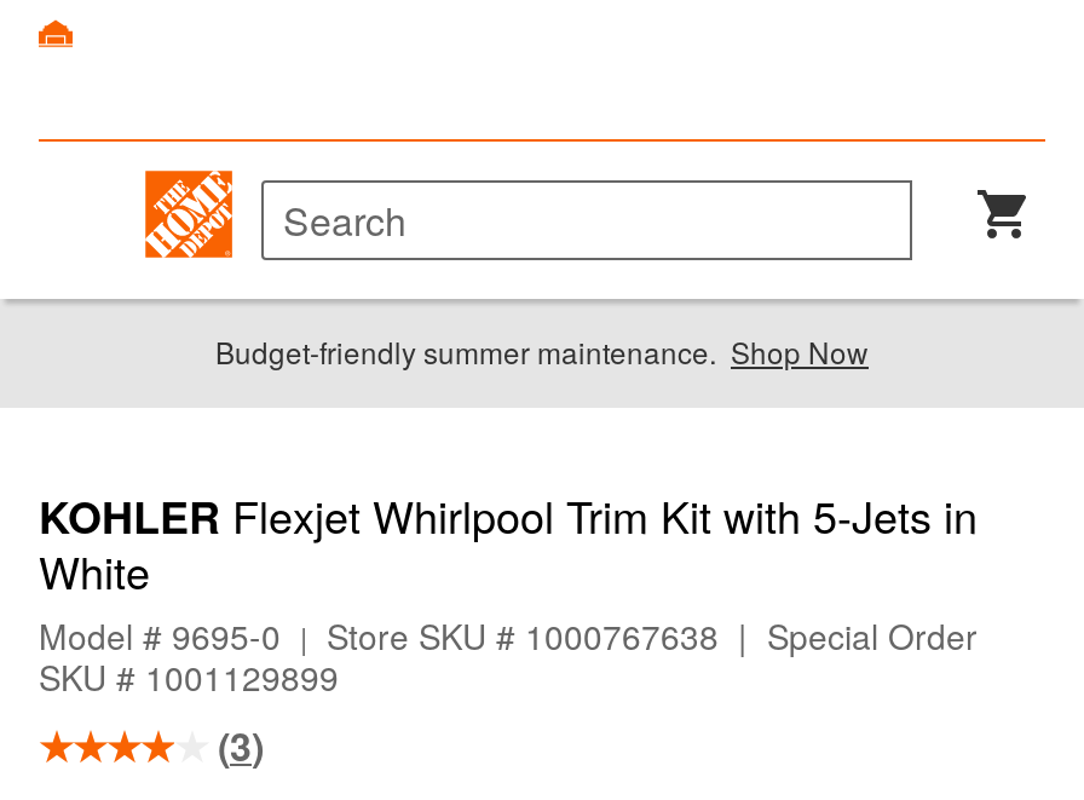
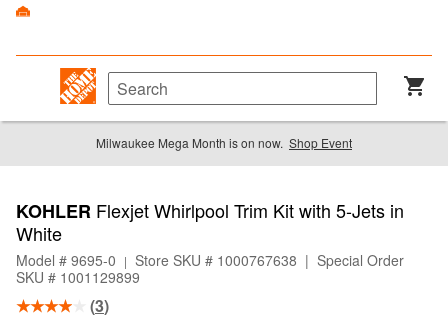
[215,332,869,373] Budget-friendly summer maintenance. Shop Now -> [96,134,352,151] Milwaukee Mega Month is on now. Shop Event

